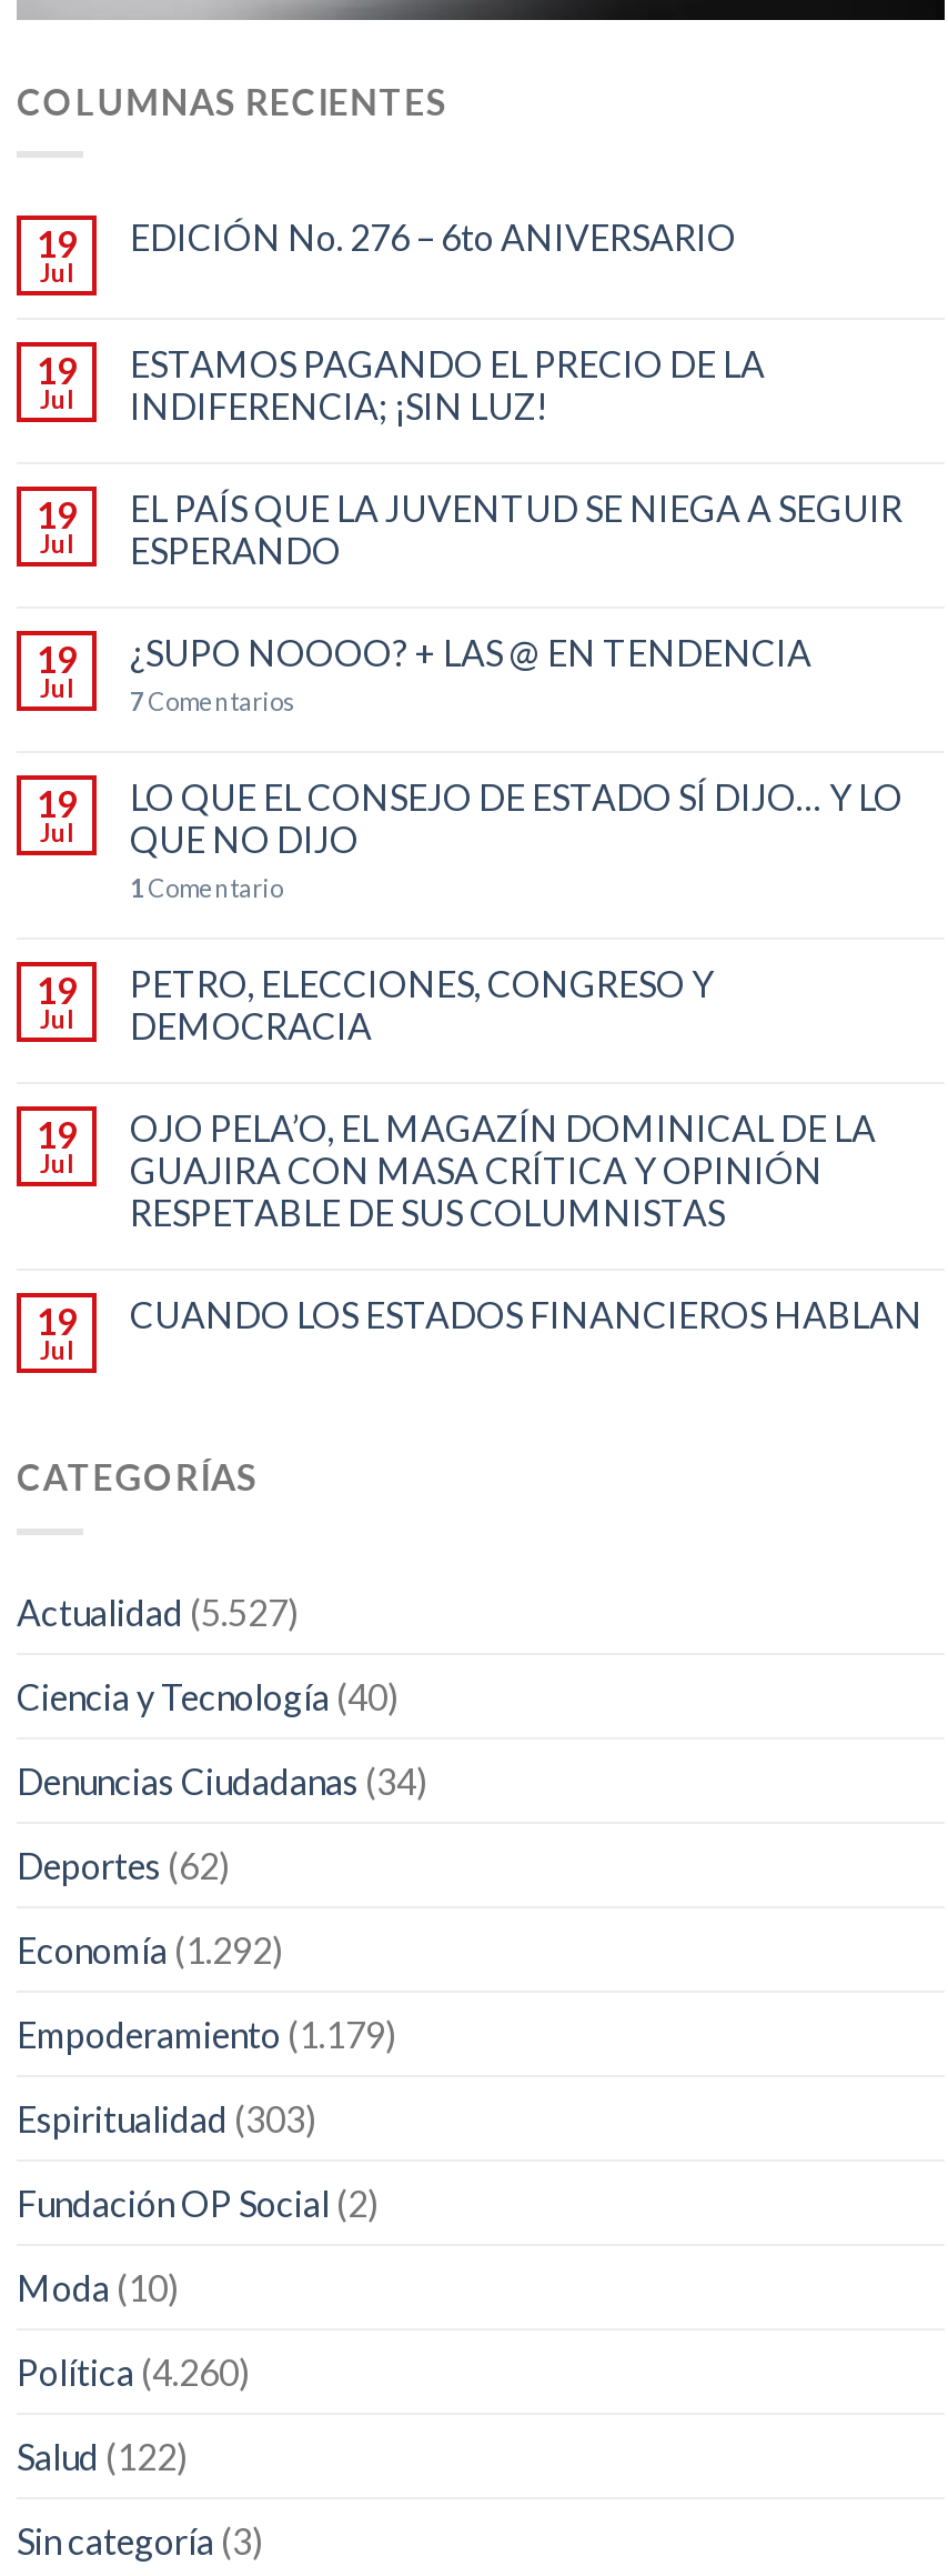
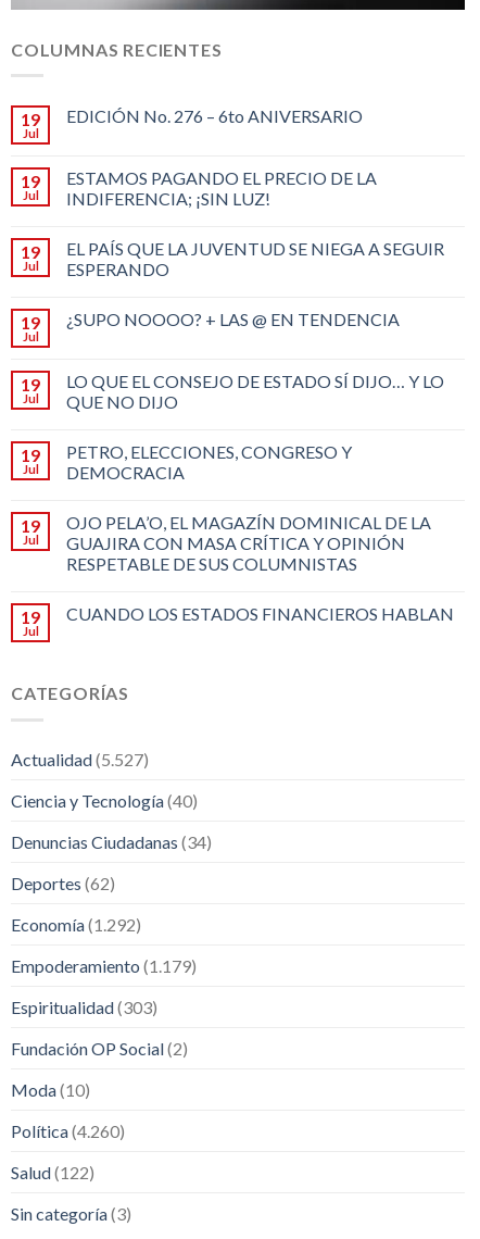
[130,687,296,716] 7 Comentarios -> none
[130,874,283,902] 1 Comentario -> none

